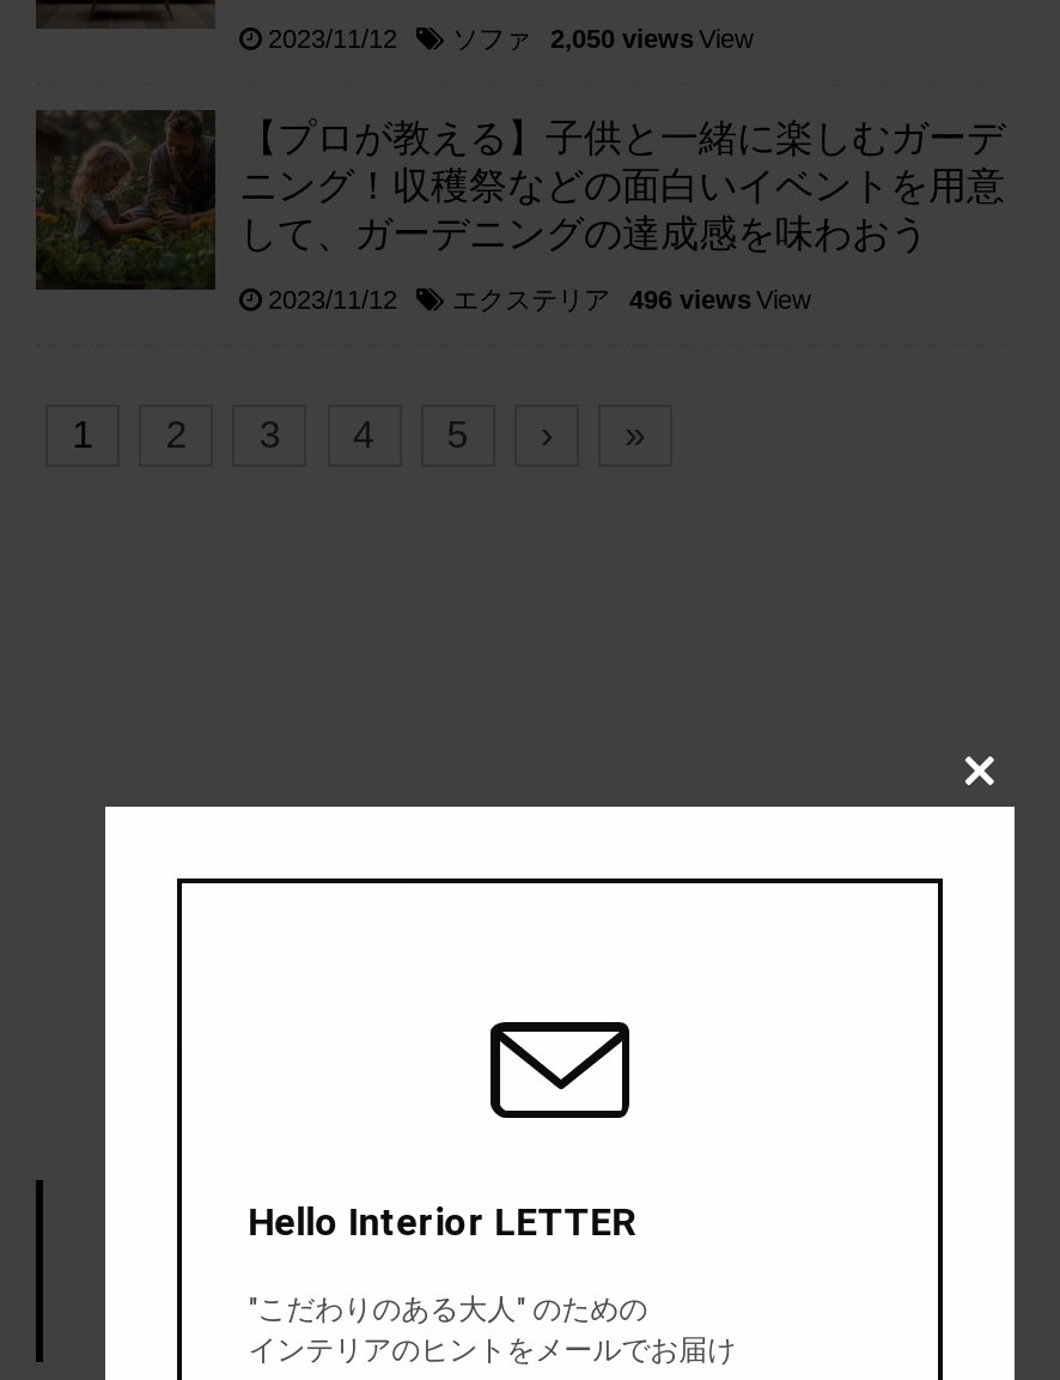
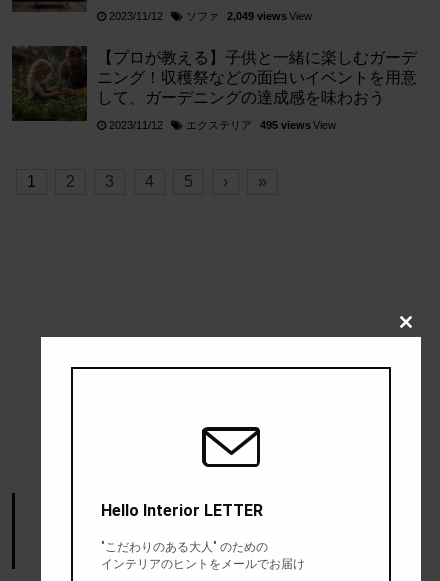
[261,24,754,54] 2023/11/12 ソファ 2,050 views View -> [106,10,312,22] 2023/11/12 ソファ 2,049 views View
[261,285,811,315] 2023/11/12 エクステリア 496 views View -> [106,119,336,131] 2023/11/12 エクステリア 495 views View

